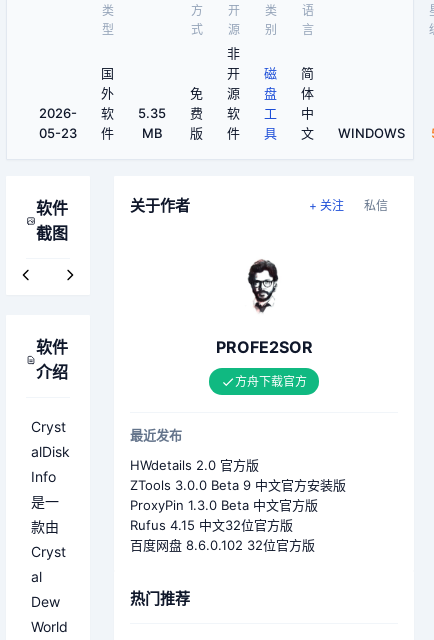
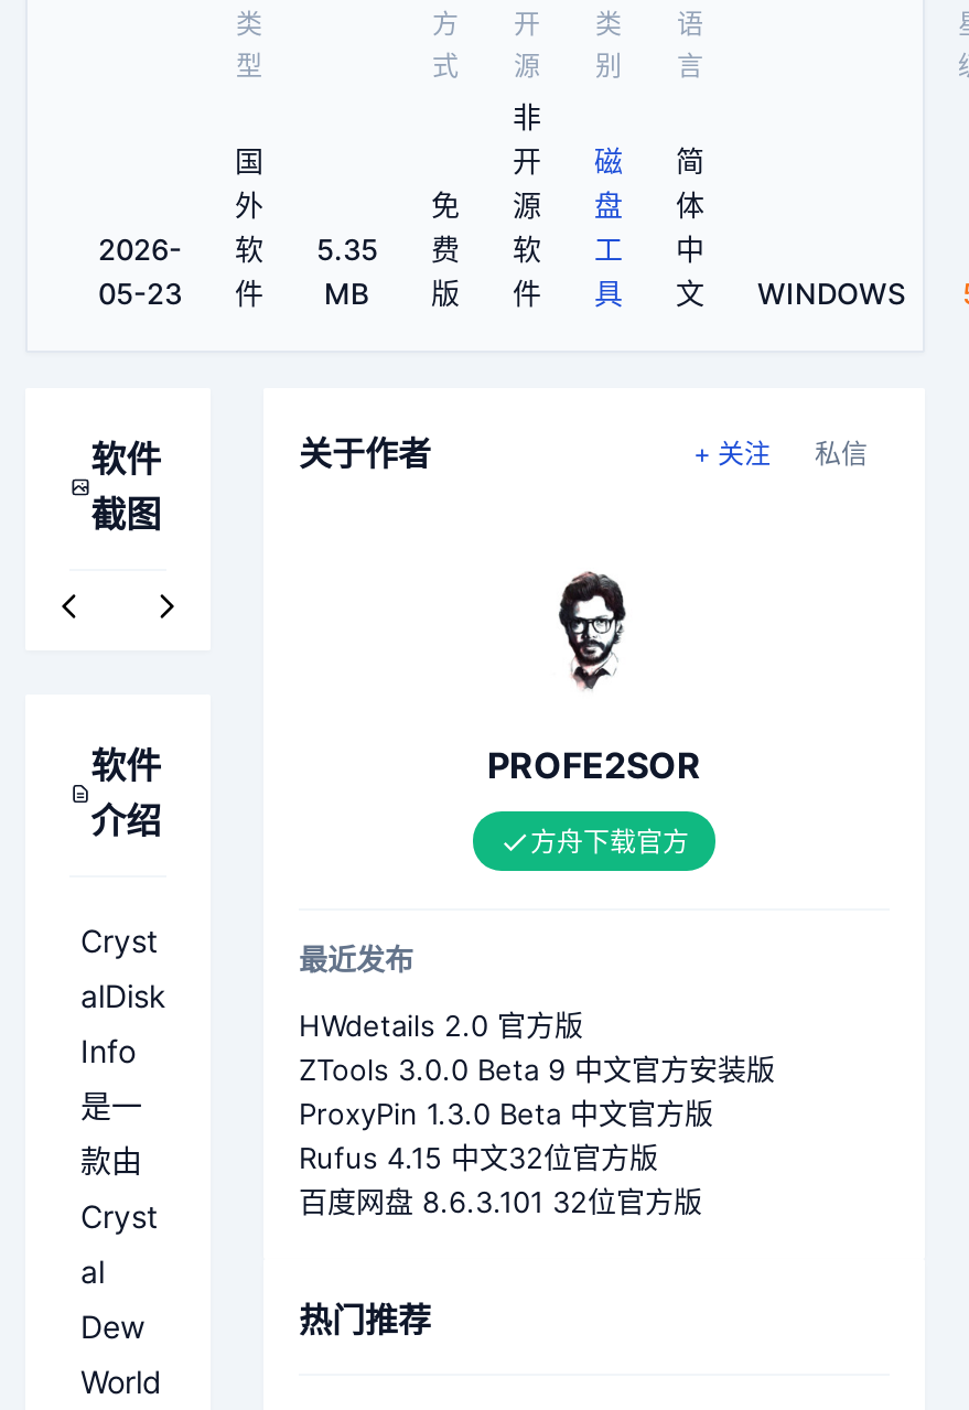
[130,536,315,552] 百度网盘 8.6.0.102 32位官方版 -> [299,1183,702,1218] 百度网盘 8.6.3.101 32位官方版

